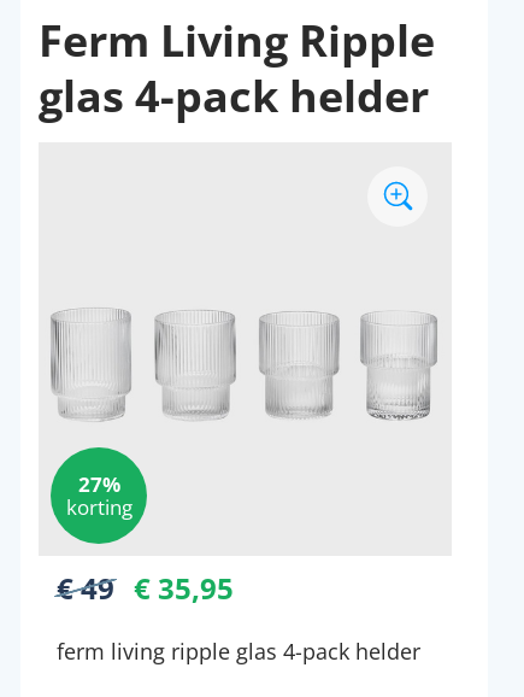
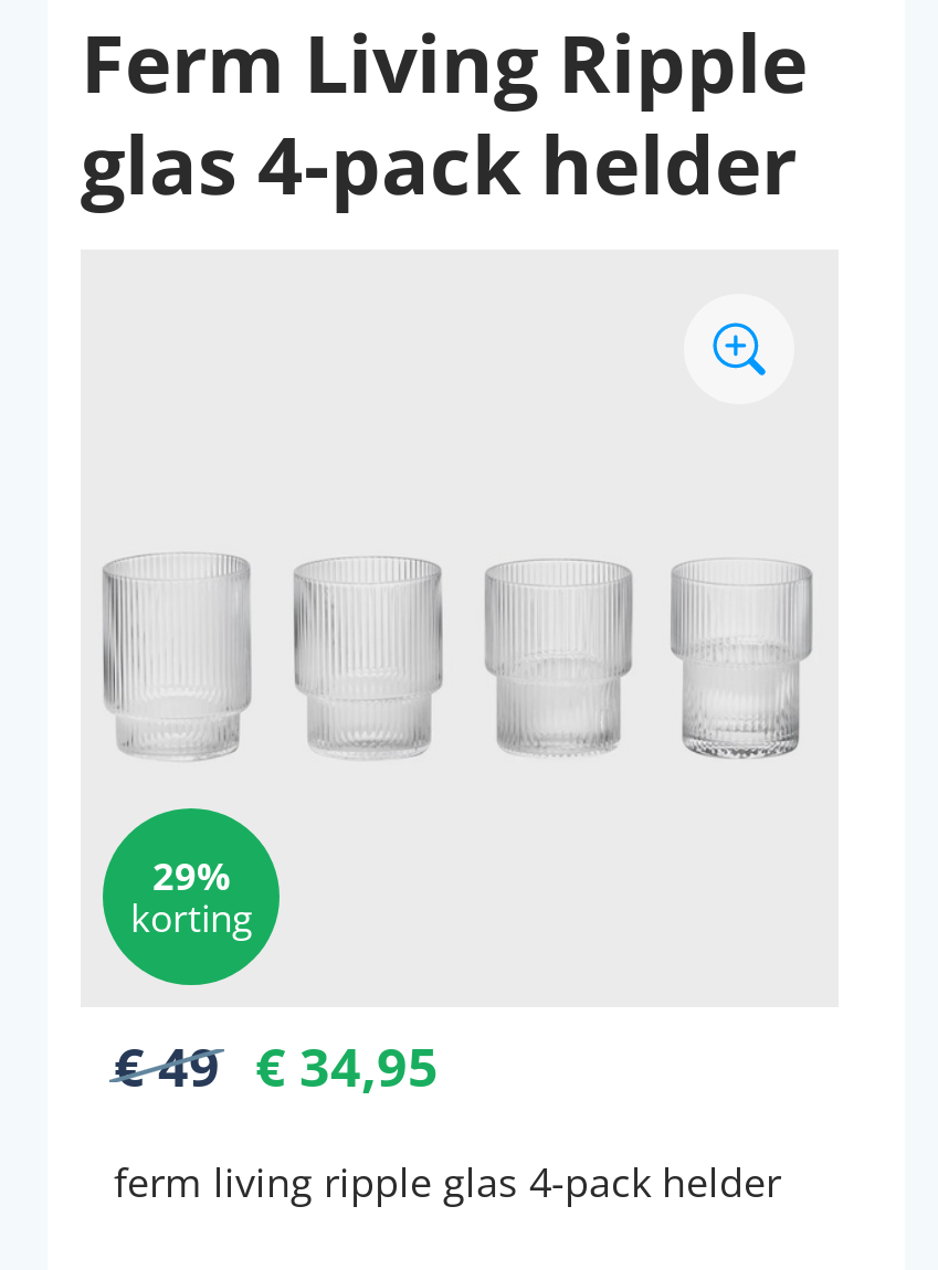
[78,470,120,498] 27% -> [152,850,230,901] 29%
[57,568,234,608] € 49 € 35,95 -> [114,1029,439,1102] € 49 € 34,95

